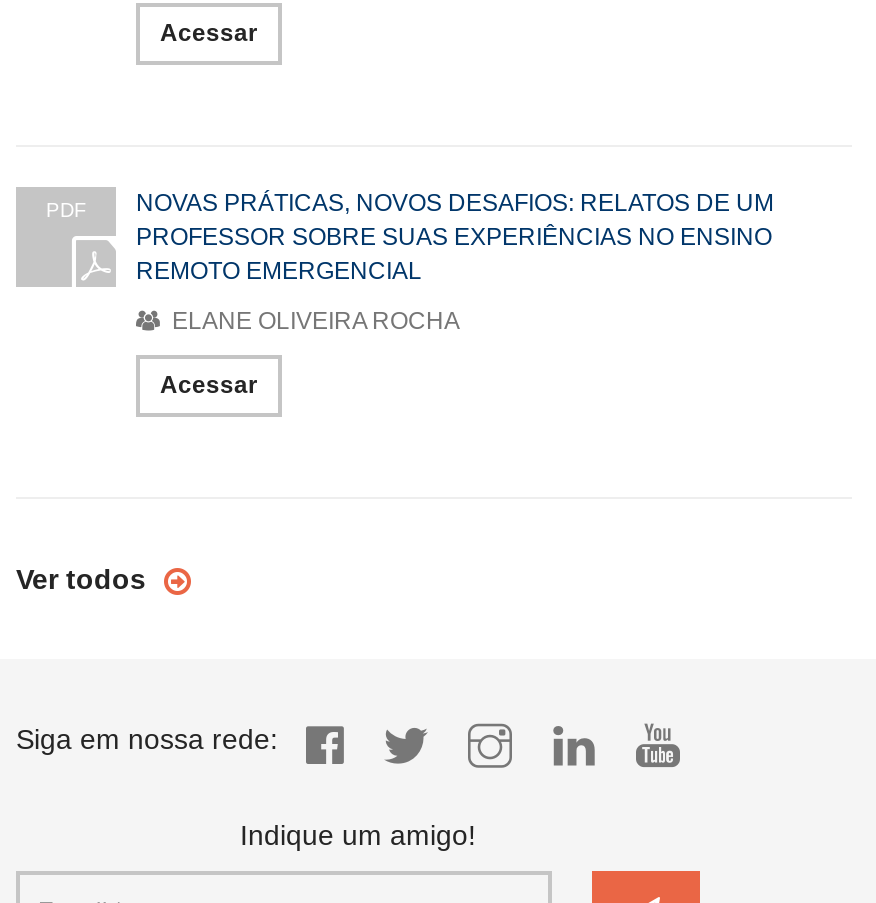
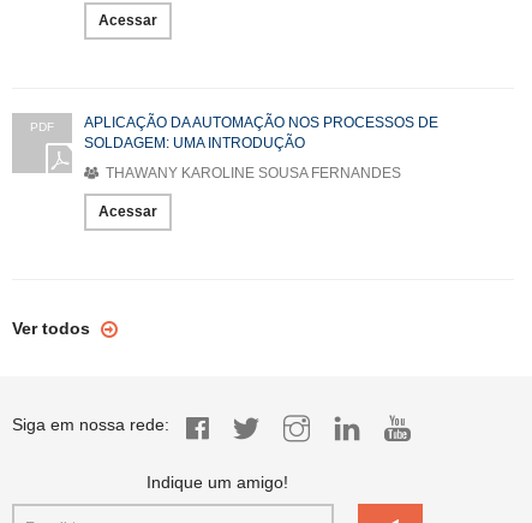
[136,188,774,284] NOVAS PRÁTICAS, NOVOS DESAFIOS: RELATOS DE UM | PROFESSOR SOBRE SUAS EXPERIÊNCIAS NO ENSINO | REMOTO EMERGENCIAL -> [84,114,438,151] APLICAÇÃO DA AUTOMAÇÃO NOS PROCESSOS DE | SOLDAGEM: UMA INTRODUÇÃO
[166,306,460,334] ELANE OLIVEIRA ROCHA -> [102,164,401,181] THAWANY KAROLINE SOUSA FERNANDES

